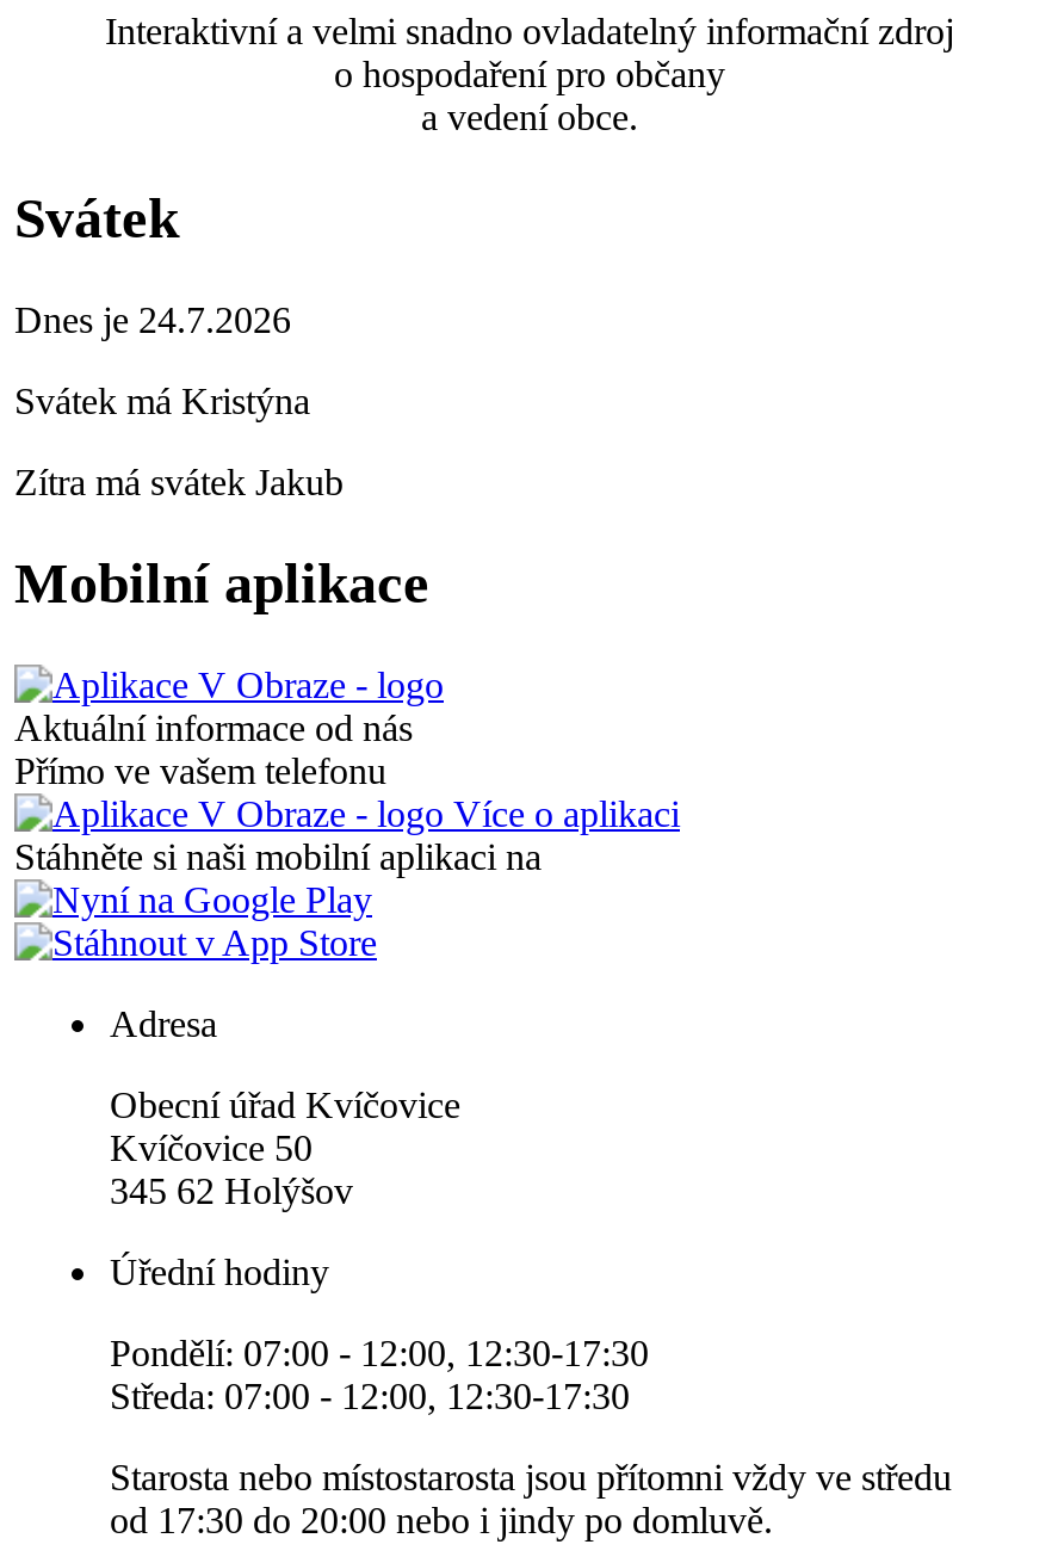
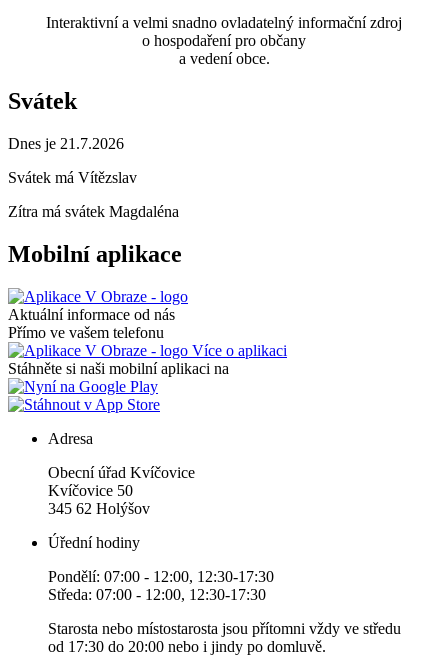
[14,299,291,339] Dnes je 24.7.2026 -> [8,135,124,152] Dnes je 21.7.2026
[14,380,310,420] Svátek má Kristýna -> [8,169,137,186] Svátek má Vítězslav
[14,461,344,501] Zítra má svátek Jakub -> [8,203,179,220] Zítra má svátek Magdaléna

